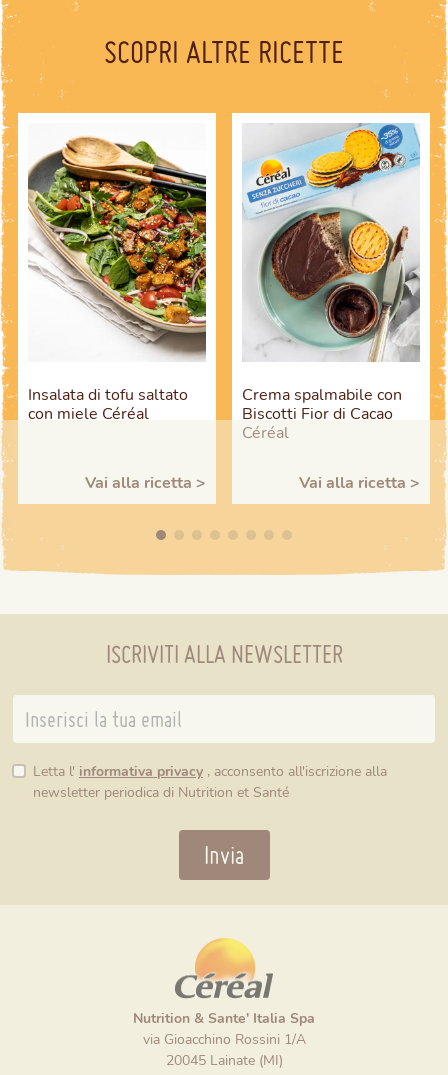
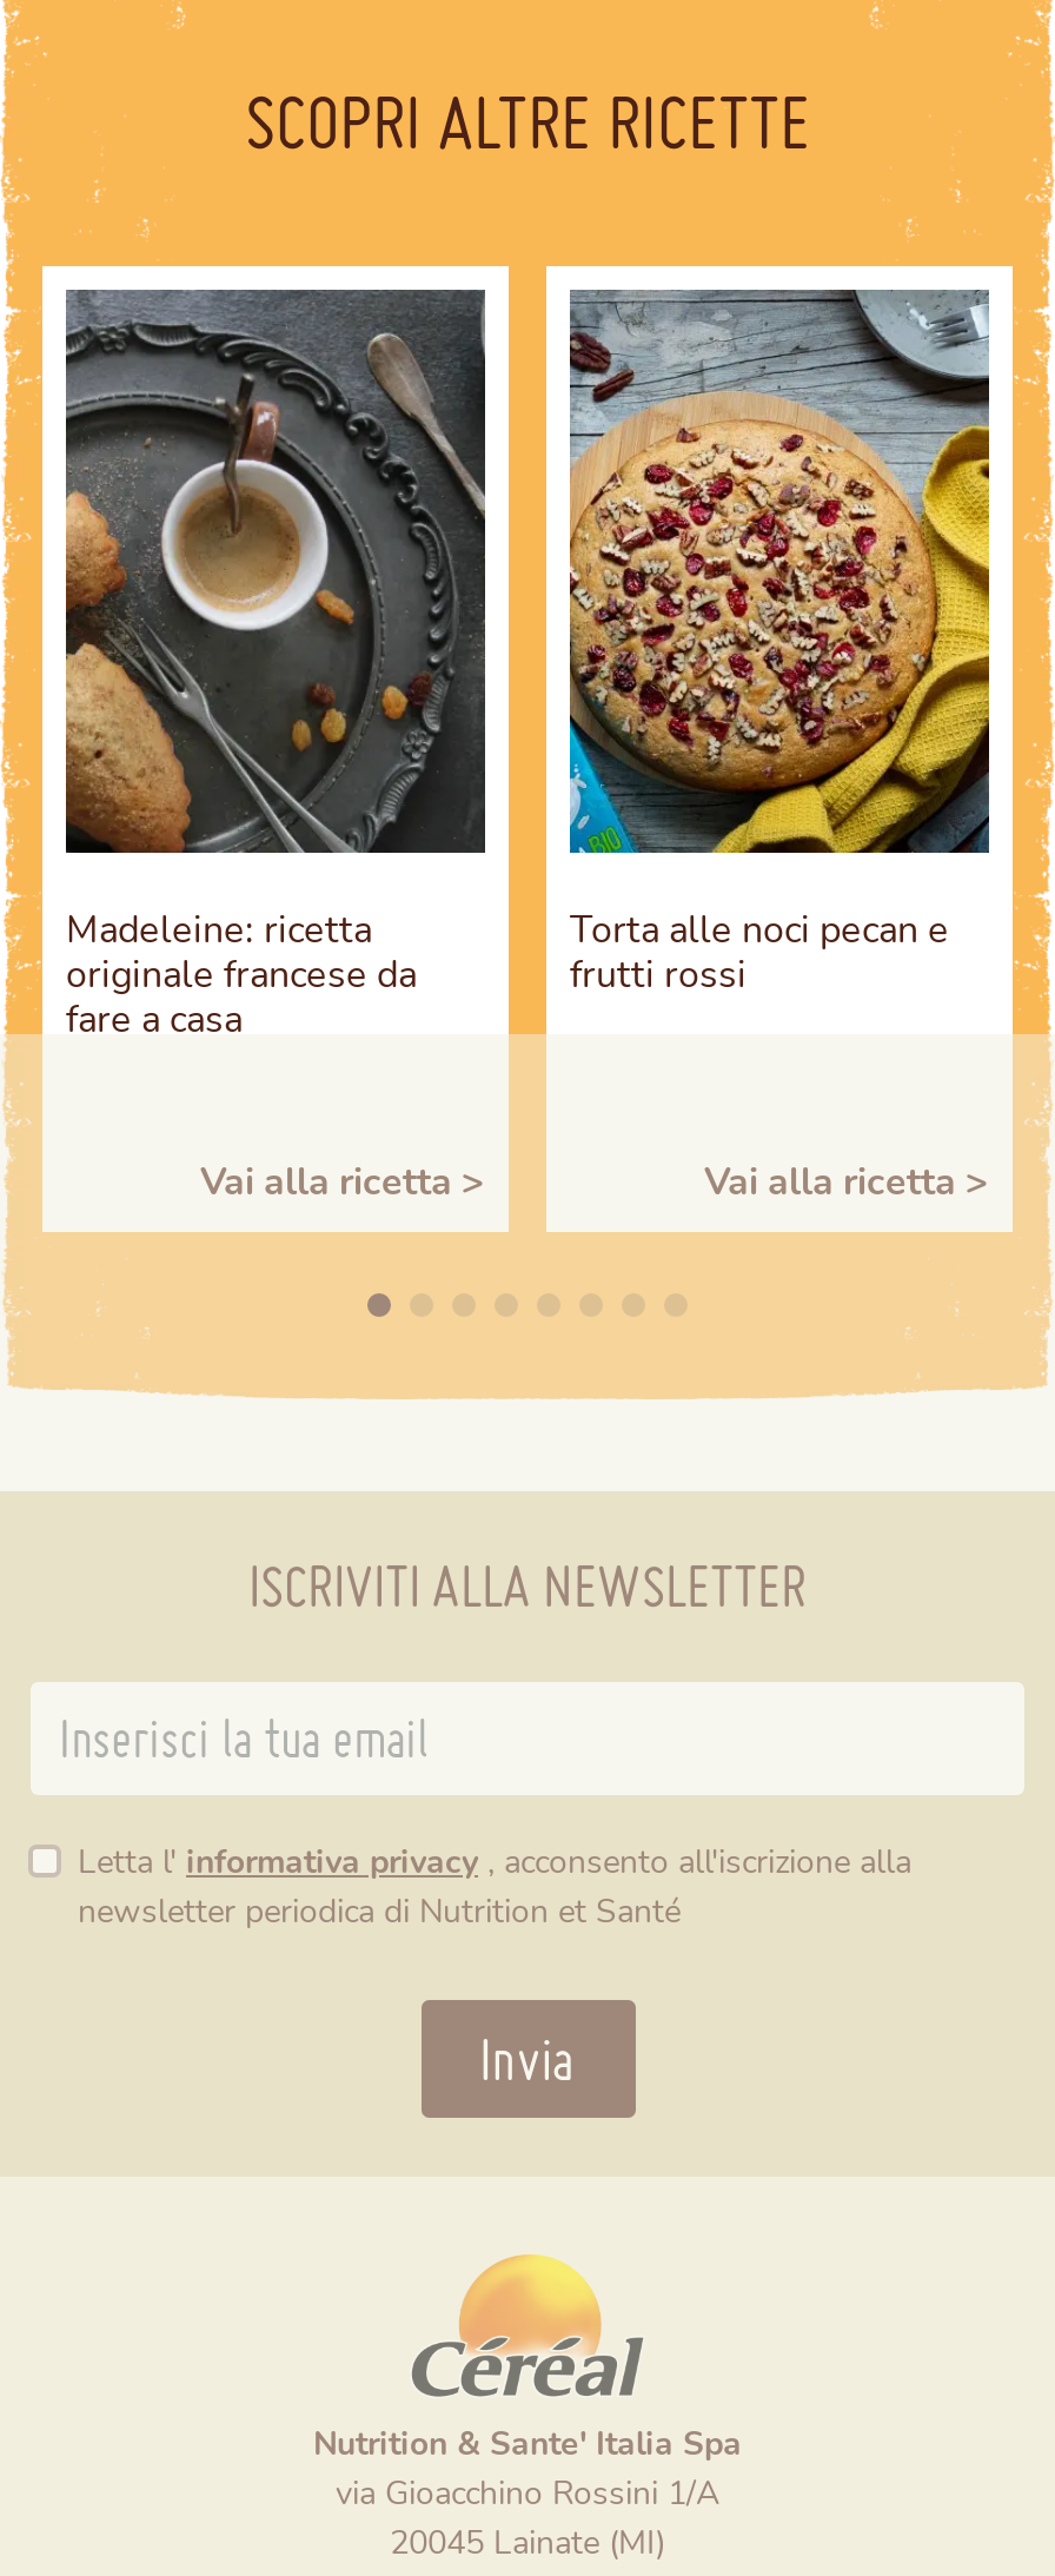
[28,123,207,423] [image] | Insalata di tofu saltato | con miele Céréal -> [64,287,487,1040] [image] | Madeleine: ricetta | originale francese da | fare a casa
[242,123,420,442] [image] | Crema spalmabile con | Biscotti Fior di Cacao | Céréal -> [568,287,991,996] [image] | Torta alle noci pecan e | frutti rossi

